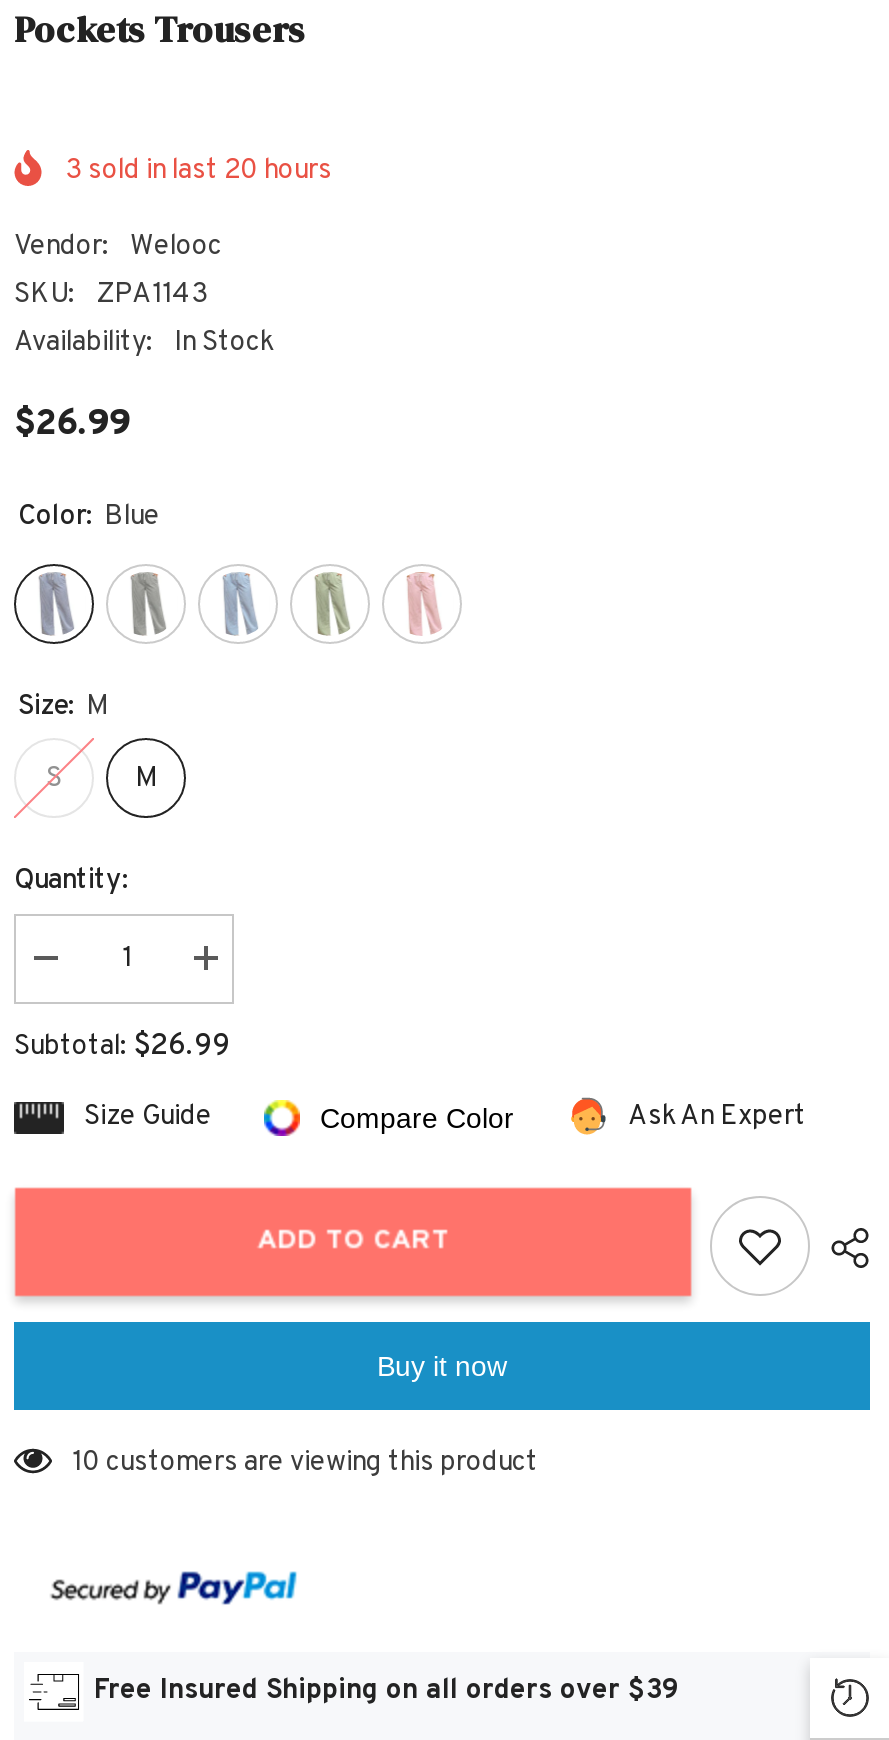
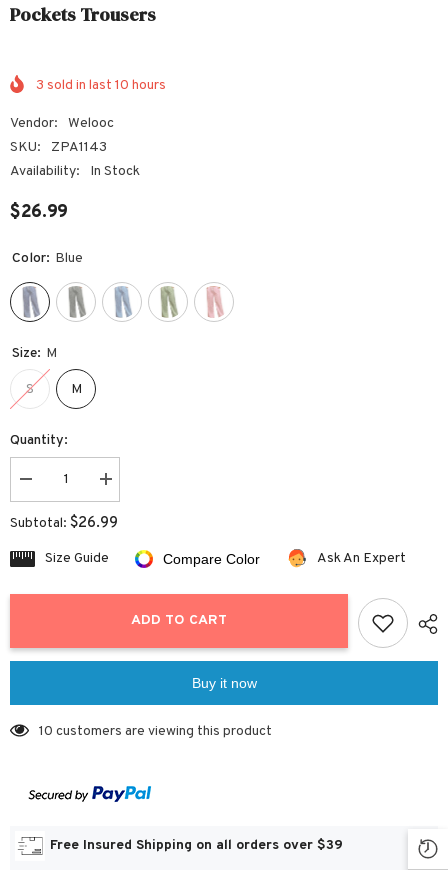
[66,155,332,189] 3 sold in last 20 hours -> [36,77,166,94] 3 sold in last 10 hours

